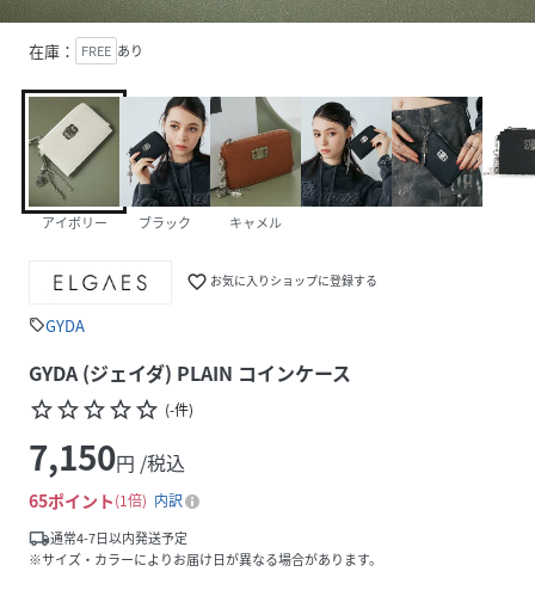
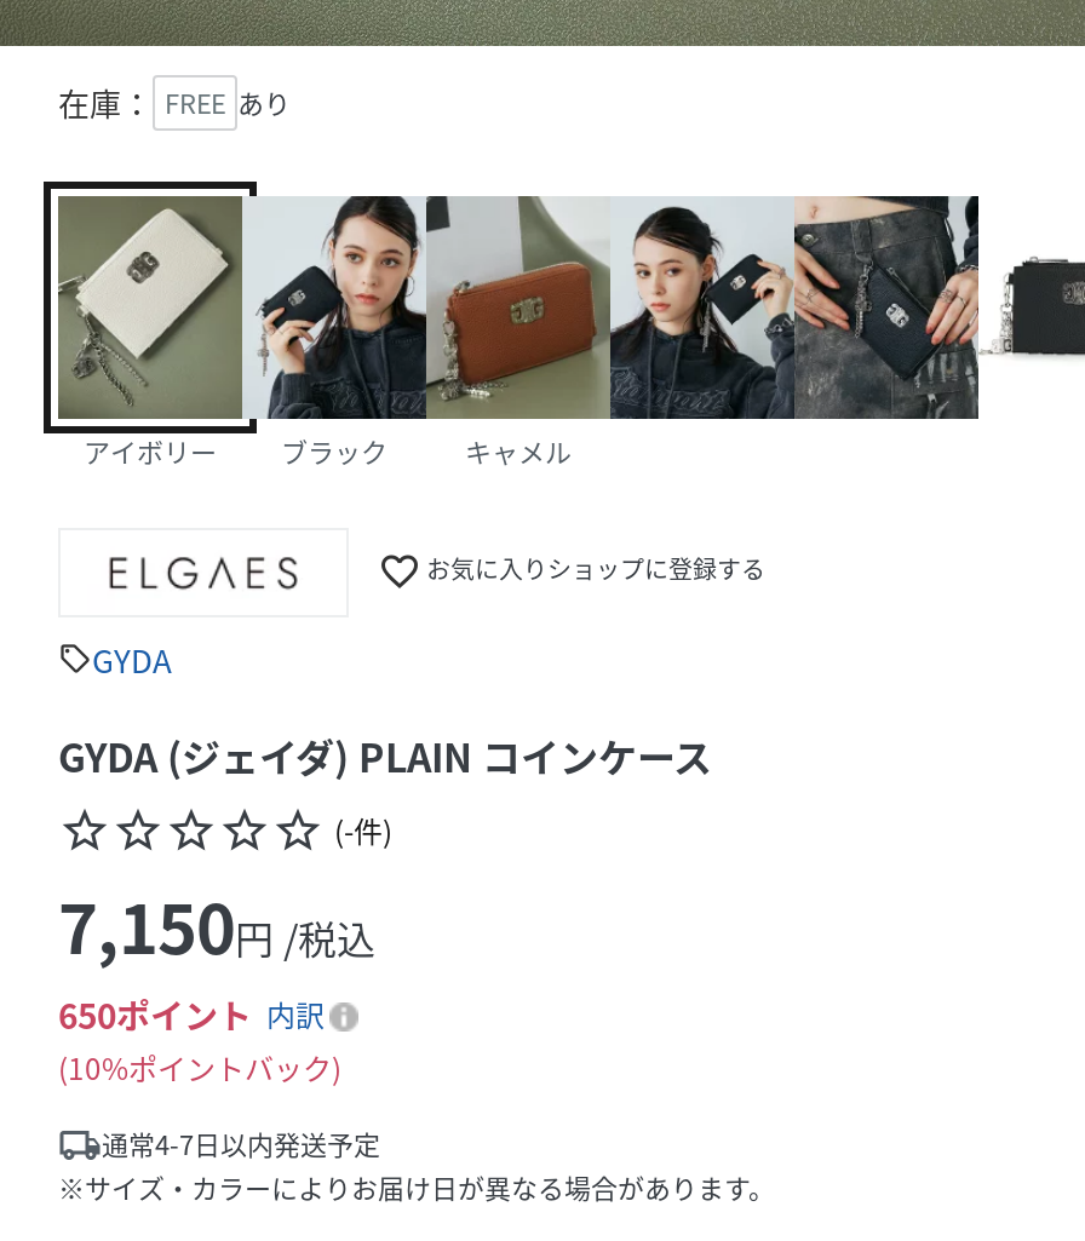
[29,488,183,512] 65ポイント 1倍 内訳 -> [58,990,332,1089] 650ポイント 内訳 | 10%ポイントバック

